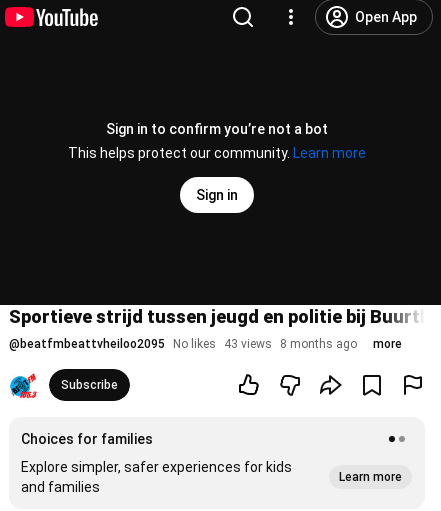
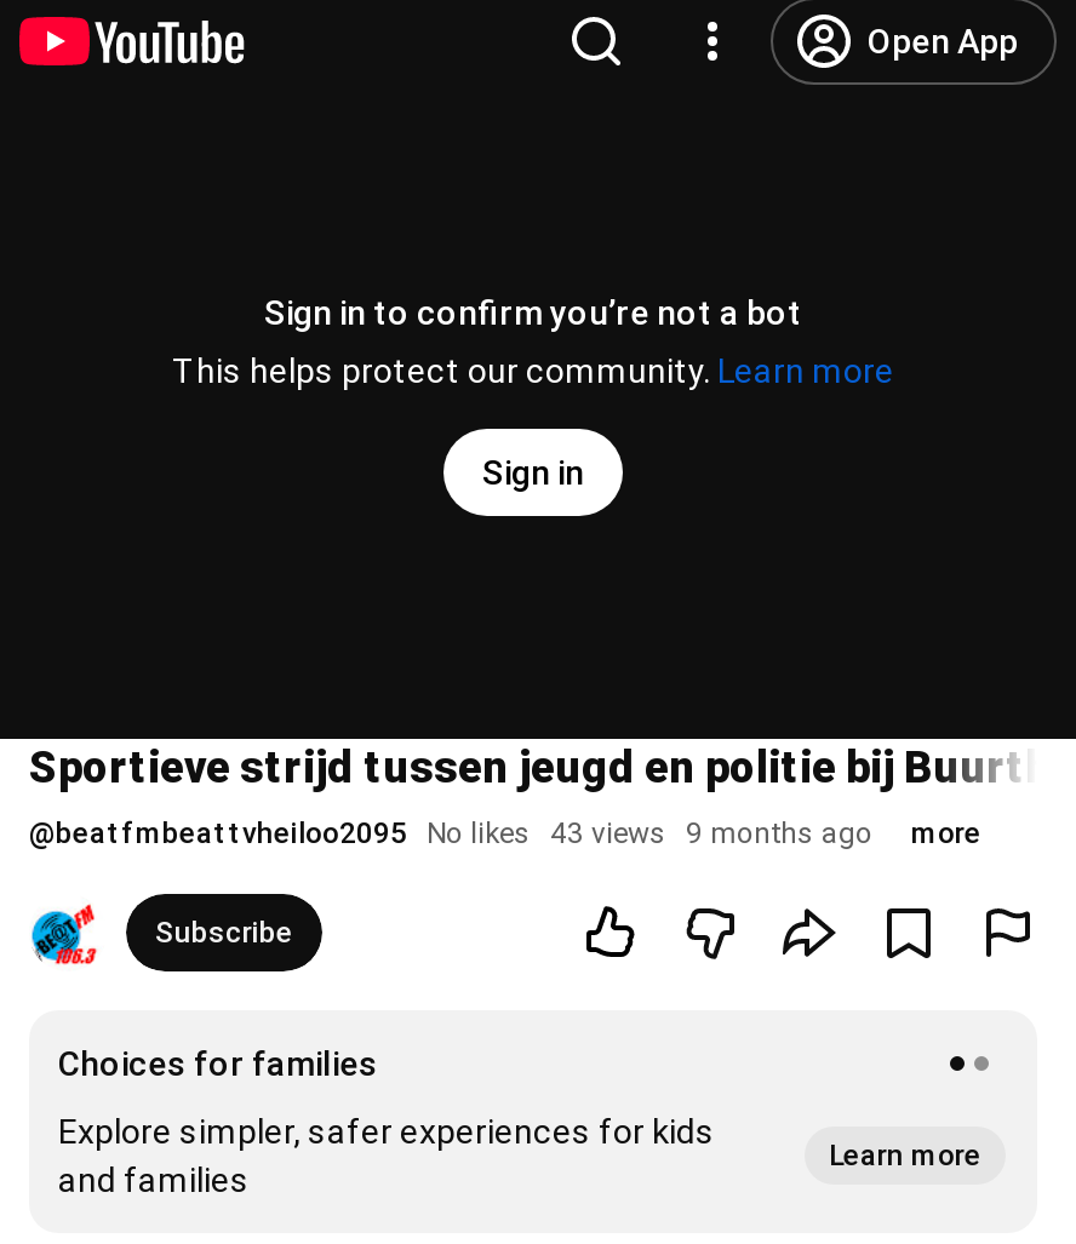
[9,337,357,351] @beatfmbeattvheiloo2095 No likes 43 views 8 months ago -> [29,816,872,850] @beatfmbeattvheiloo2095 No likes 43 views 9 months ago

